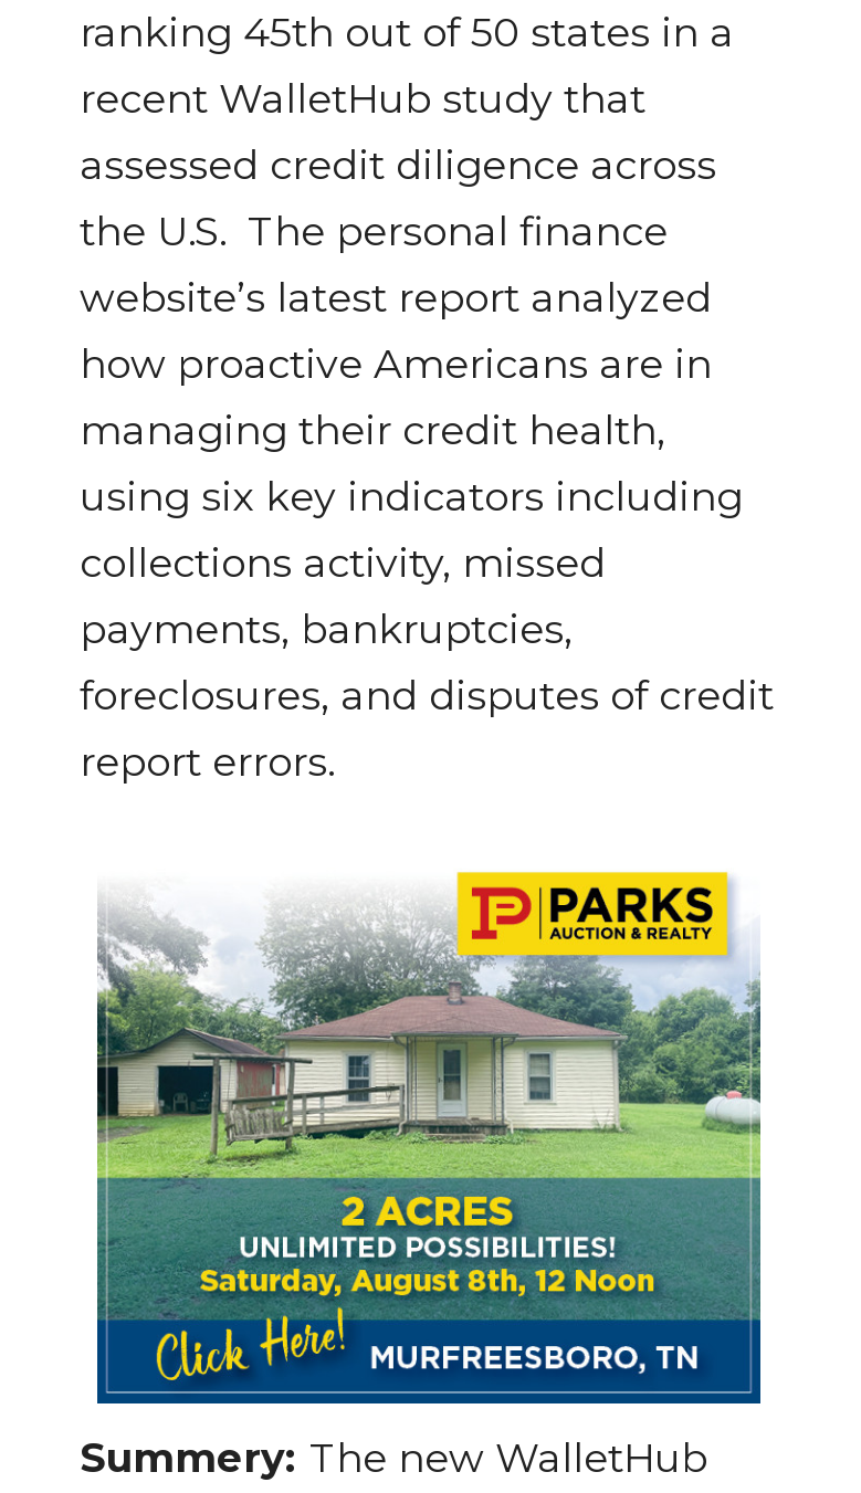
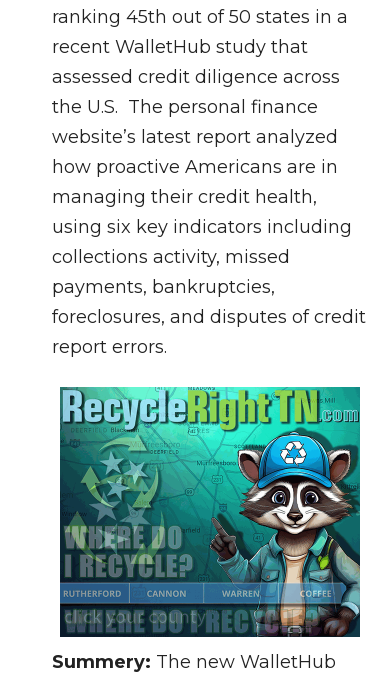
[95,851,763,1403] [image] -> [59,386,361,638] [image]

